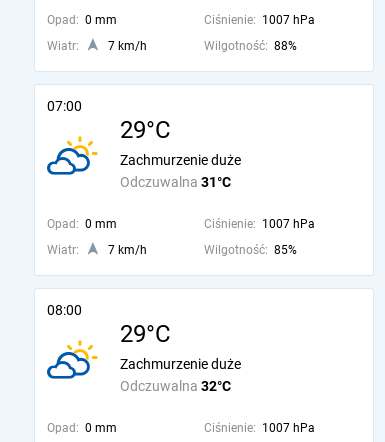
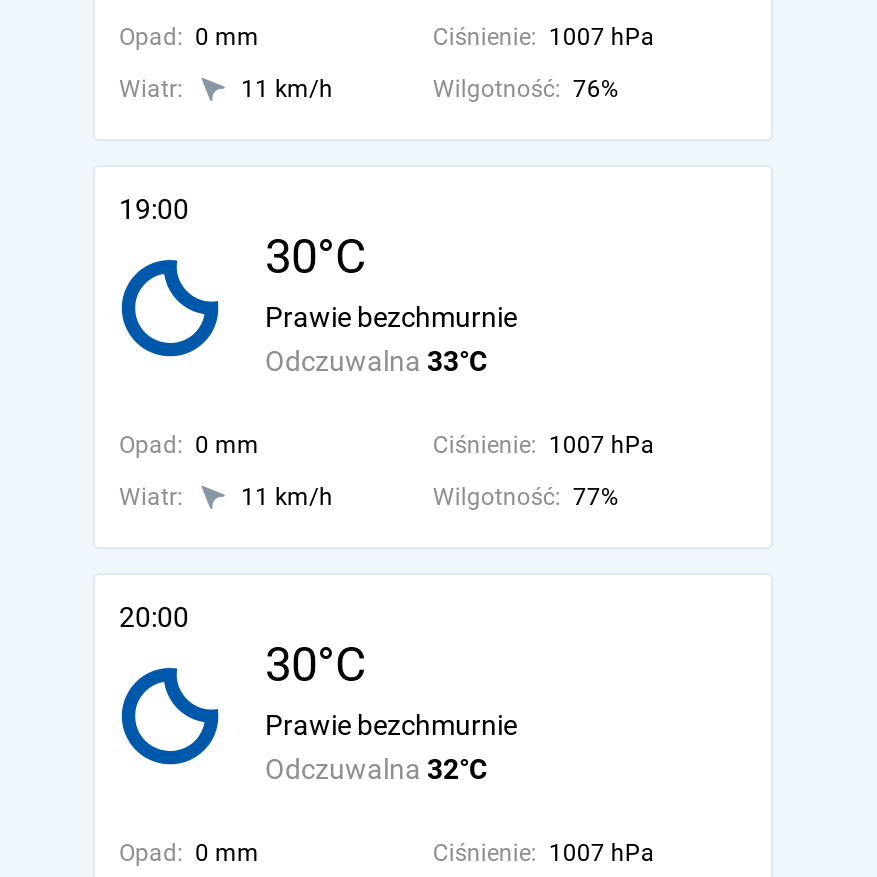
[108,39,297,53] 7 km/h | Wilgotność: 88% -> [241,75,619,103] 11 km/h | Wilgotność: 76%
[46,98,171,180] [image] | 07:00 | 29°C -> [119,193,367,359] [image] | 19:00 | 30°C
[120,152,241,168] Zachmurzenie duże -> [265,301,517,333] Prawie bezchmurnie
[120,174,231,190] Odczuwalna 31°C -> [265,345,487,377] Odczuwalna 33°C
[108,243,297,257] 7 km/h | Wilgotność: 85% -> [241,483,619,511] 11 km/h | Wilgotność: 77%
[46,302,171,384] [image] | 08:00 | 29°C -> [119,601,367,767] [image] | 20:00 | 30°C
[120,356,241,372] Zachmurzenie duże -> [265,709,517,741] Prawie bezchmurnie

